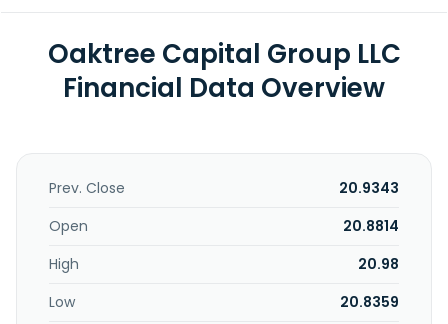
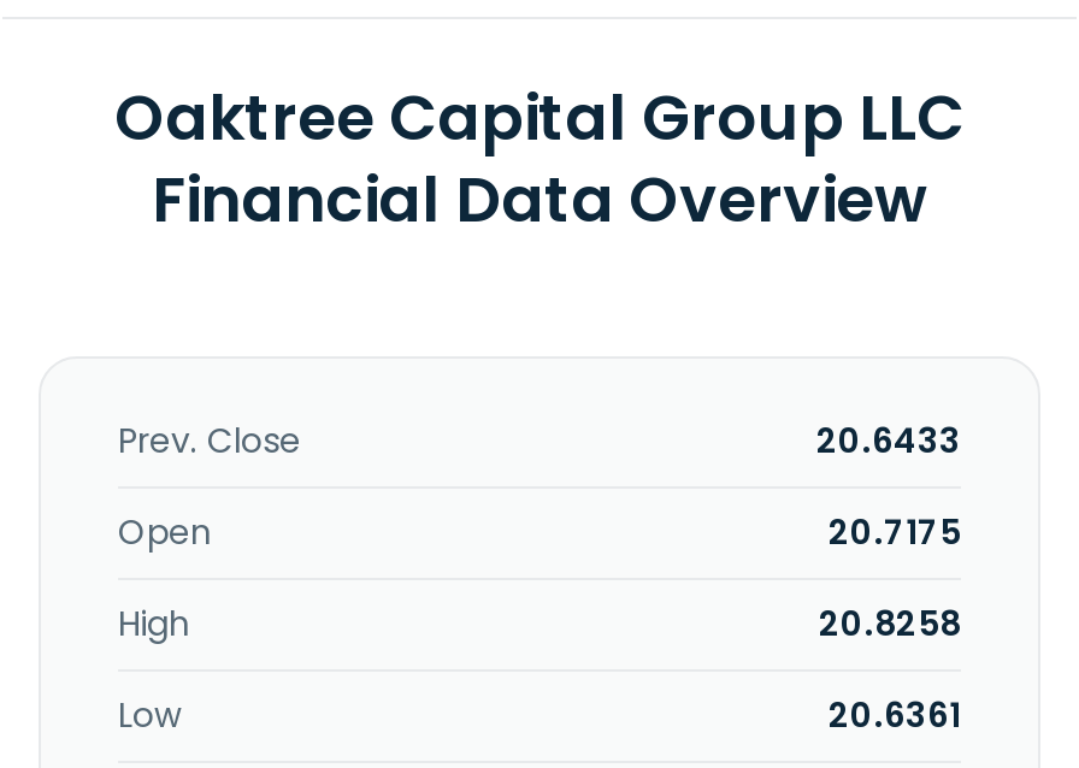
[339,178,399,198] 20.9343 -> [816,417,961,465] 20.6433
[343,216,399,236] 20.8814 -> [829,508,961,556] 20.7175
[358,254,399,274] 20.98 -> [819,599,961,648] 20.8258
[340,292,399,312] 20.8359 -> [829,691,961,739] 20.6361

